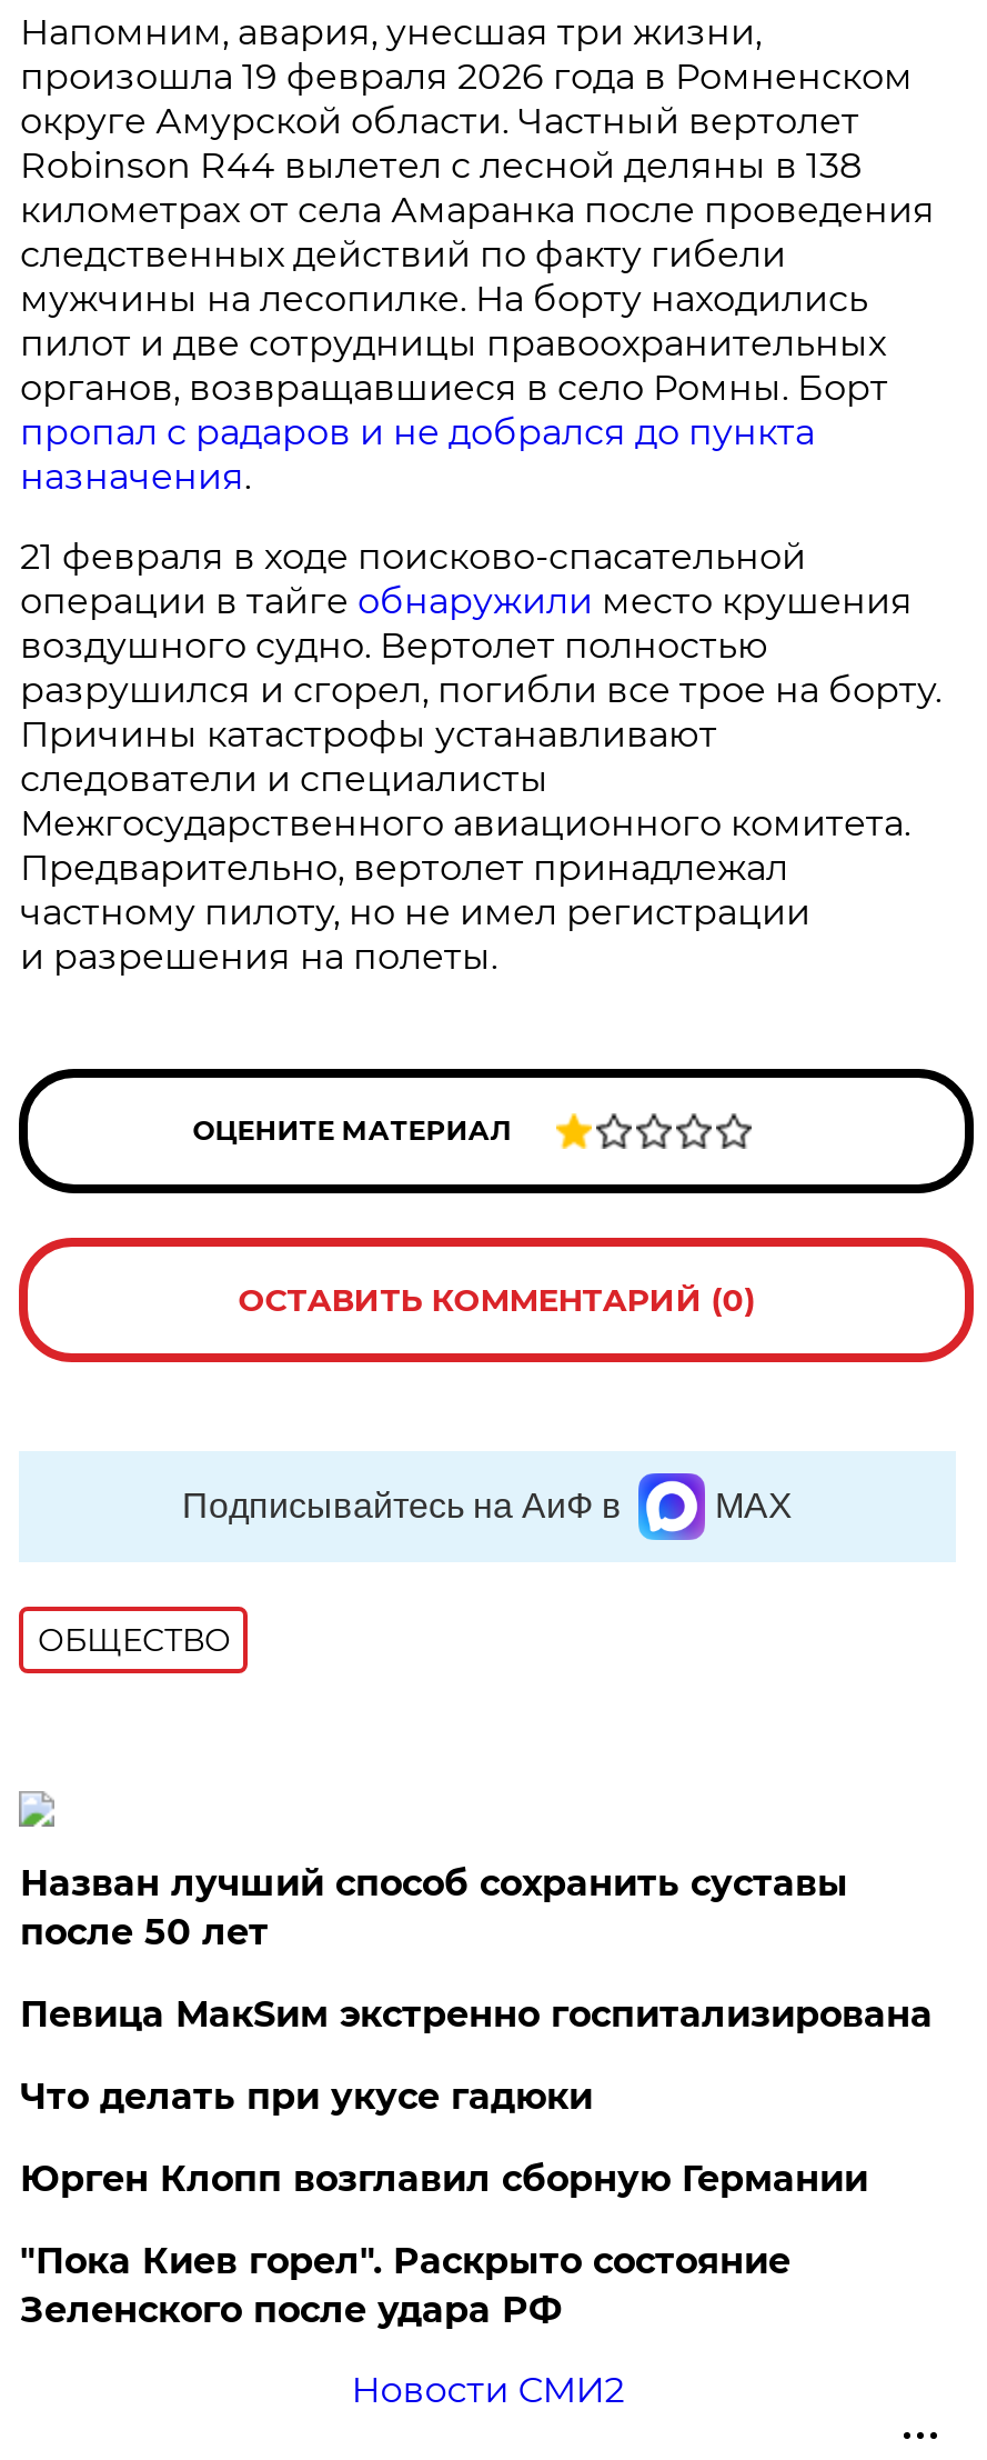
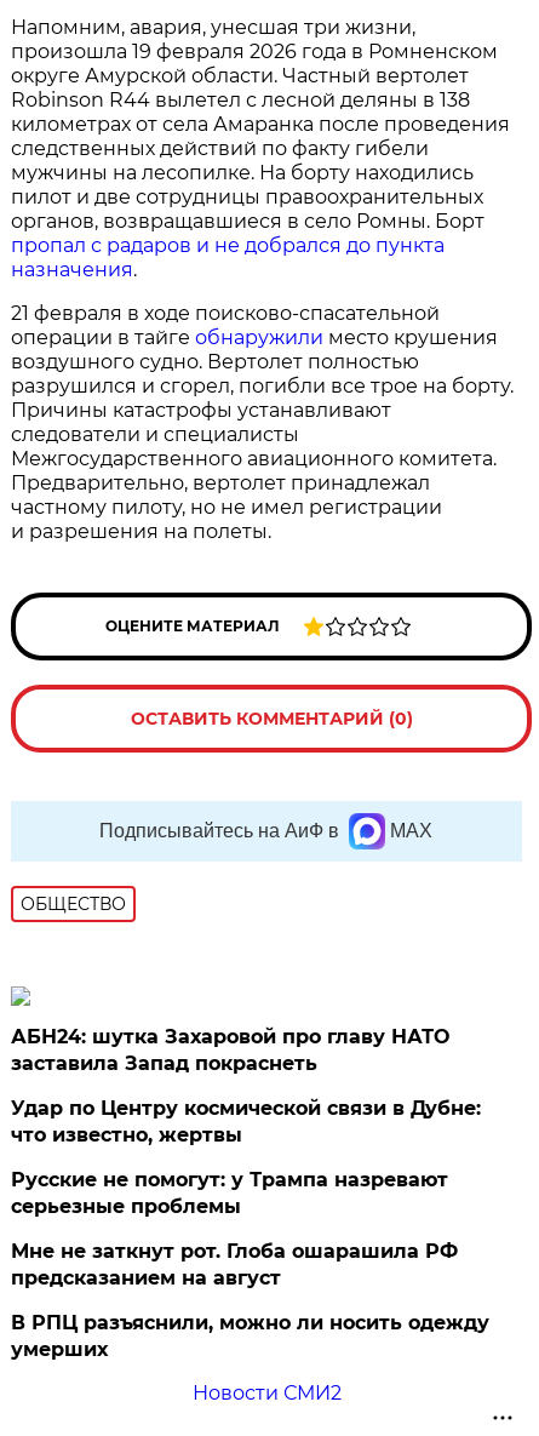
[20,1861,848,1952] Назван лучший способ сохранить суставы | после 50 лет -> [11,1025,450,1074] АБН24: шутка Захаровой про главу НАТО | заставила Запад покраснеть
[20,1992,932,2034] Певица МакSим экстренно госпитализирована -> [11,1096,481,1146] Удар по Центру космической связи в Дубне: | что известно, жертвы
[20,2074,593,2117] Что делать при укусе гадюки -> [11,1168,449,1217] Русские не помогут: у Трампа назревают | серьезные проблемы
[20,2157,868,2199] Юрген Клопп возглавил сборную Германии -> [11,1239,458,1289] Мне не заткнут рот. Глоба ошарашила РФ | предсказанием на август
[20,2239,790,2330] "Пока Киев горел". Раскрыто состояние | Зеленского после удара РФ -> [11,1311,490,1360] В РПЦ разъяснили, можно ли носить одежду | умерших

